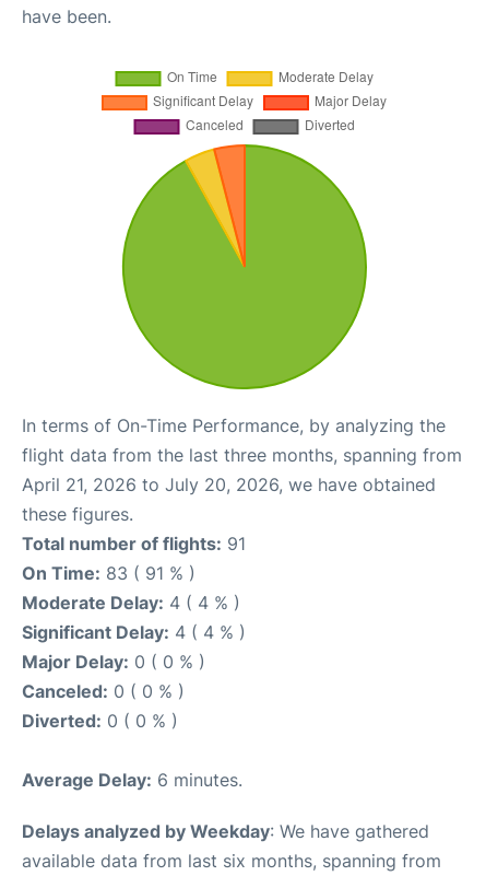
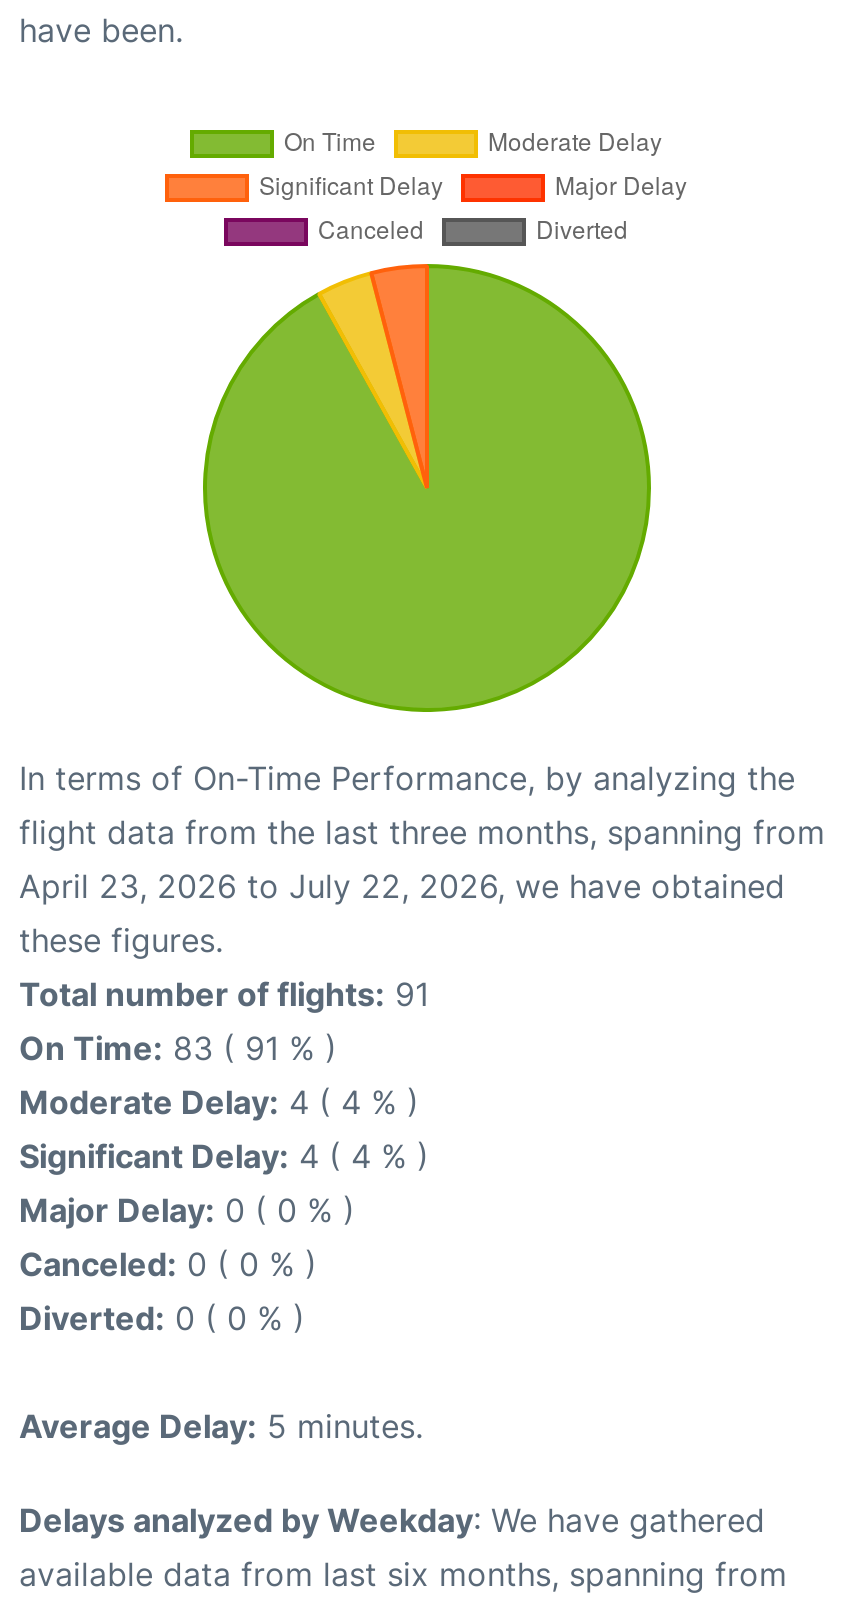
[22,474,436,495] April 21, 2026 to July 20, 2026, we have obtained -> [19,866,785,906] April 23, 2026 to July 22, 2026, we have obtained
[22,769,242,791] Average Delay: 6 minutes. -> [19,1406,423,1446] Average Delay: 5 minutes.

